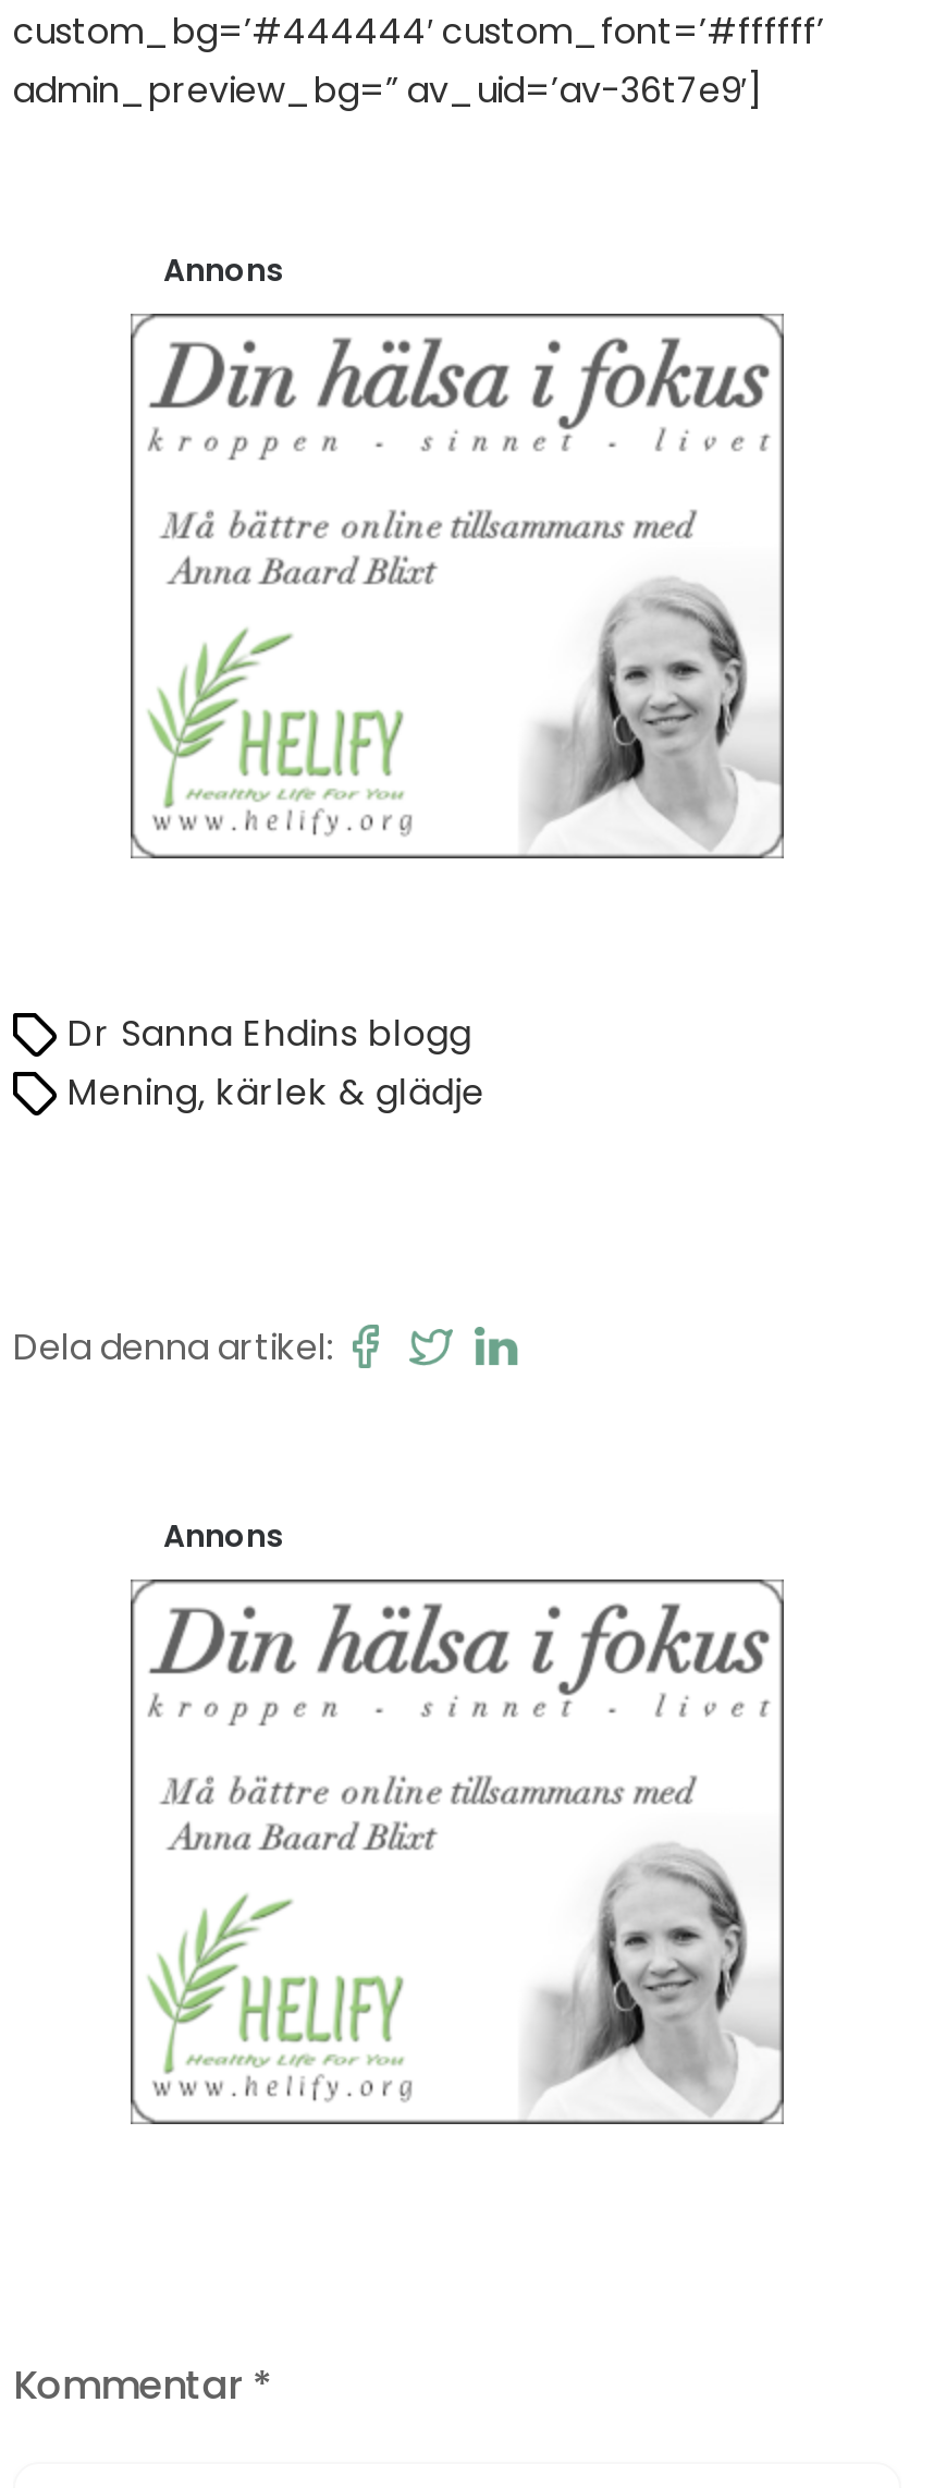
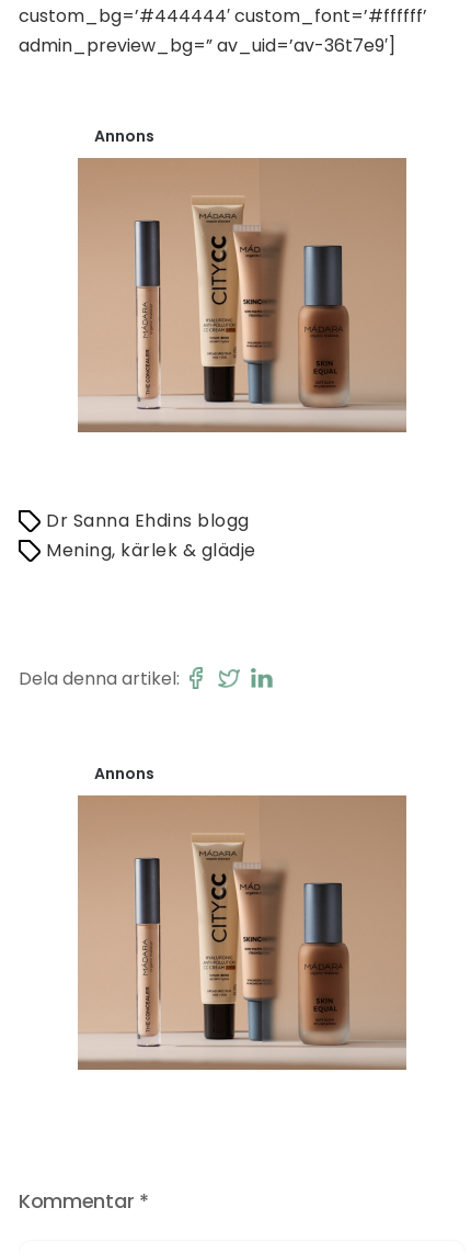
[128,312,786,861] [image] -> [77,158,407,432] [image]
[128,1577,786,2126] [image] -> [77,795,407,1070] [image]

